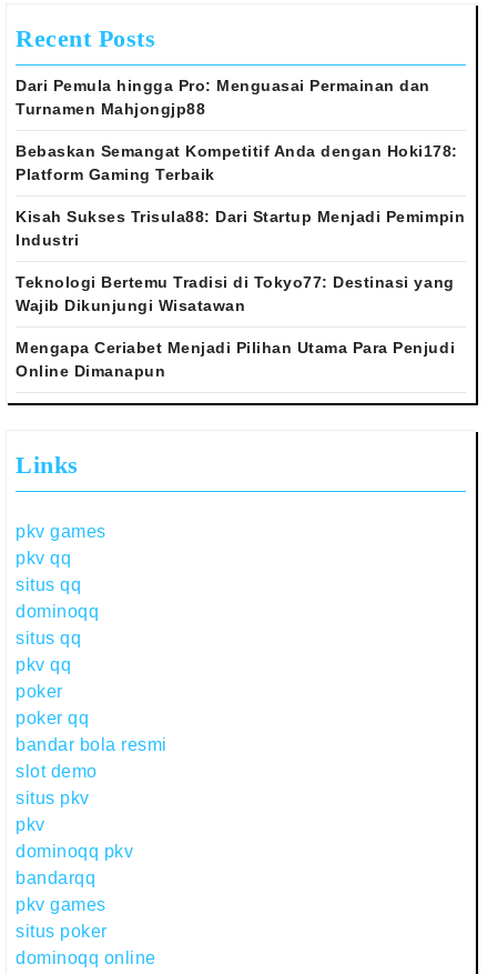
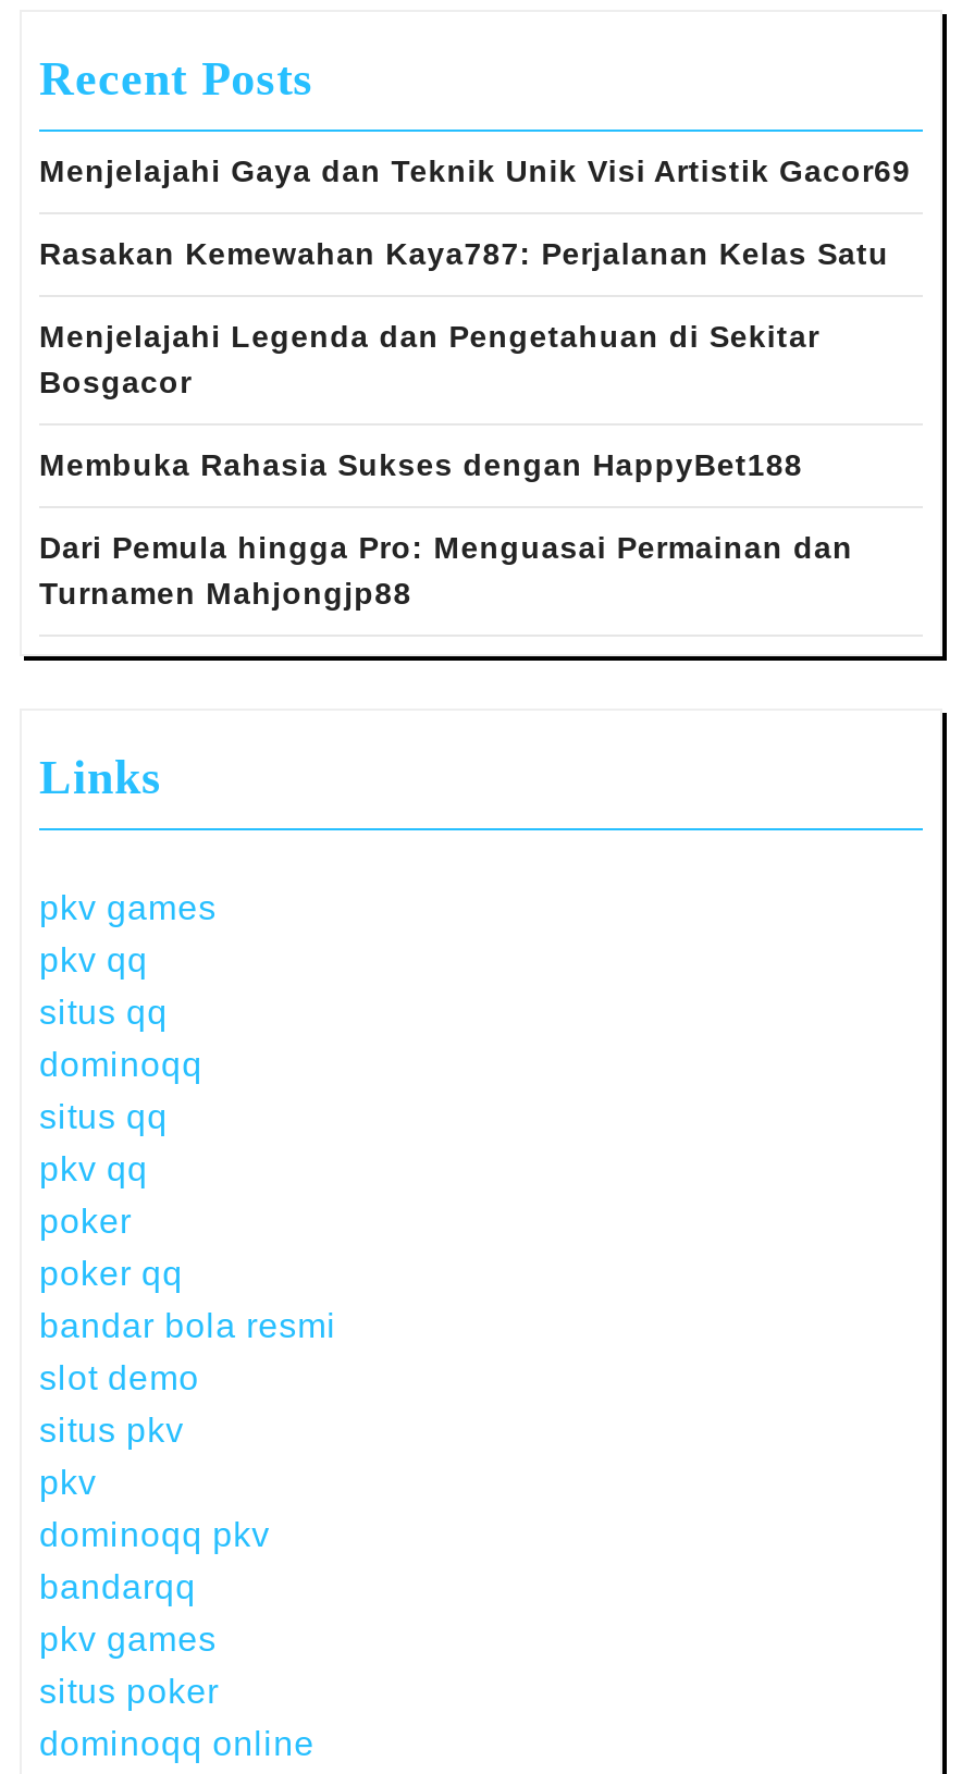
none -> [39,153,911,482] Menjelajahi Gaya dan Teknik Unik Visi Artistik Gacor69 | Rasakan Kemewahan Kaya787: Perjalanan Kelas Satu | Menjelajahi Legenda dan Pengetahuan di Sekitar | Bosgacor | Membuka Rahasia Sukses dengan HappyBet188
moved [16,77,430,118] -> [39,530,853,611]: Dari Pemula hingga Pro: Menguasai Permainan dan | Turnamen Mahjongjp88
[16,142,465,380] Bebaskan Semangat Kompetitif Anda dengan Hoki178: | Platform Gaming Terbaik | Kisah Sukses Trisula88: Dari Startup Menjadi Pemimpin | Industri | Teknologi Bertemu Tradisi di Tokyo77: Destinasi yang | Wajib Dikunjungi Wisatawan | Mengapa Ceriabet Menjadi Pilihan Utama Para Penjudi | Online Dimanapun -> none

